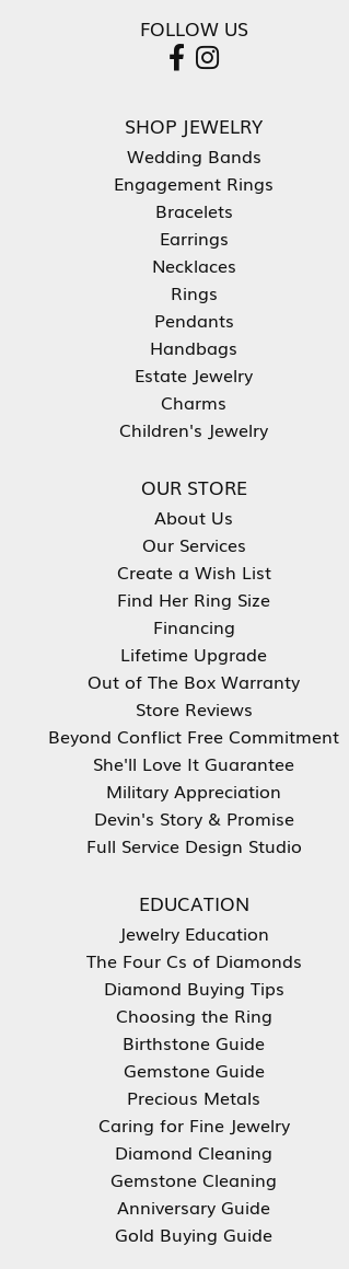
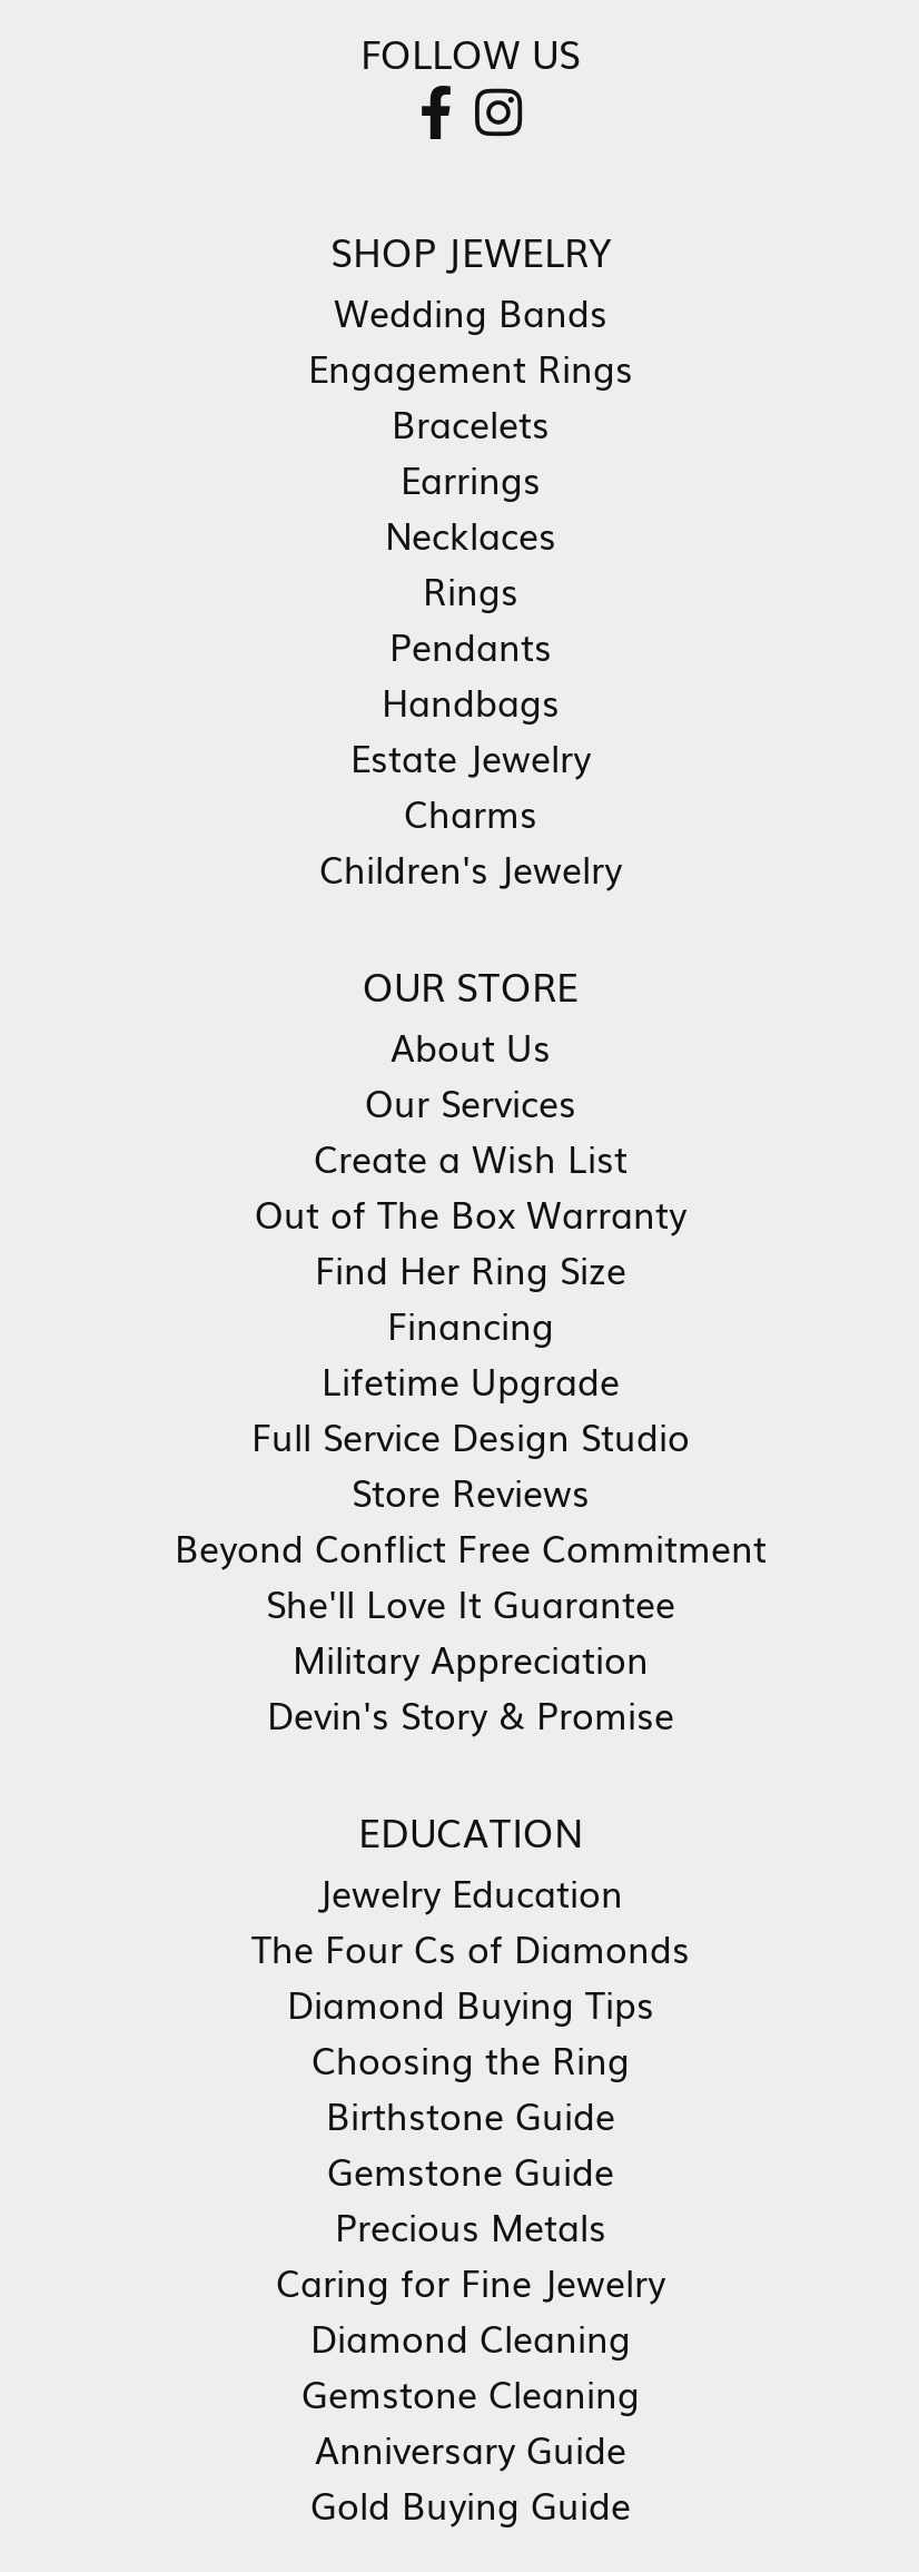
moved [117,586,270,667] -> [315,1242,626,1407]: Find Her Ring Size | Financing | Lifetime Upgrade
moved [88,668,300,694] -> [255,1187,686,1240]: Out of The Box Warranty
moved [48,695,339,831] -> [175,1465,767,1741]: Store Reviews | Beyond Conflict Free Commitment | She'll Love It Guarantee | Military Appreciation | Devin's Story & Promise
moved [86,832,301,859] -> [251,1409,690,1463]: Full Service Design Studio

